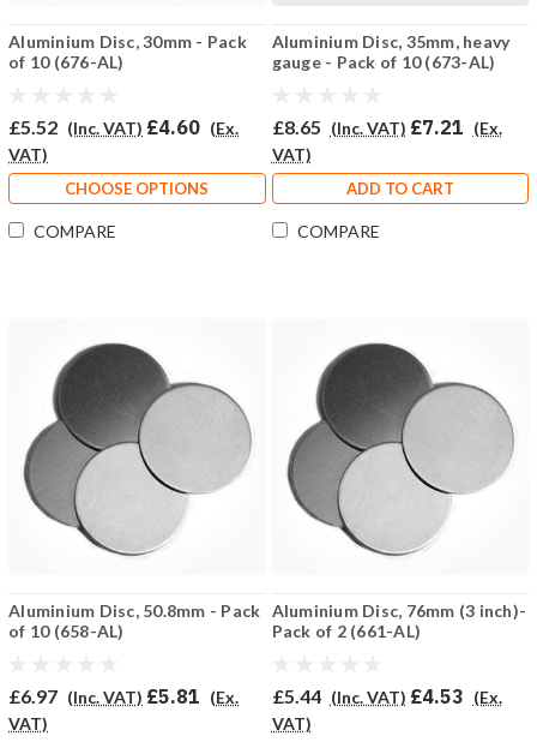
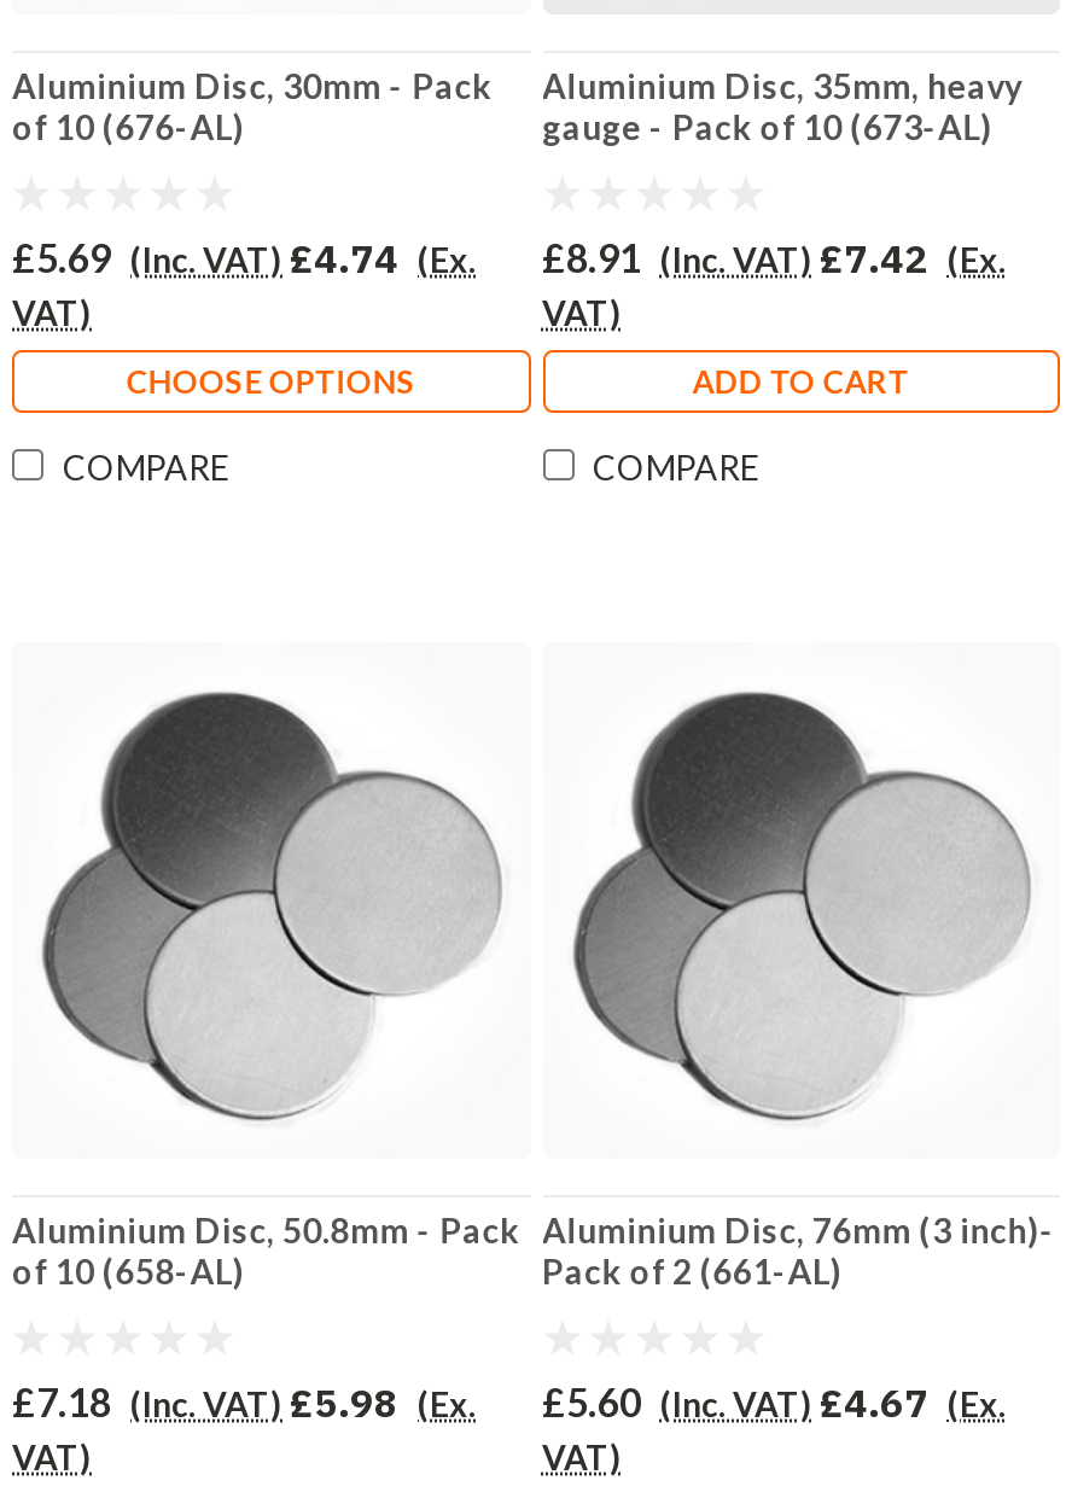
[8,115,239,139] £5.52 (Inc. VAT) £4.60 (Ex. -> [12,234,476,282] £5.69 (Inc. VAT) £4.74 (Ex.
[271,115,502,139] £8.65 (Inc. VAT) £7.21 (Ex. -> [542,234,1006,282] £8.91 (Inc. VAT) £7.42 (Ex.
[8,685,239,709] £6.97 (Inc. VAT) £5.81 (Ex. -> [12,1380,476,1428] £7.18 (Inc. VAT) £5.98 (Ex.
[271,685,502,709] £5.44 (Inc. VAT) £4.53 (Ex. -> [542,1380,1006,1428] £5.60 (Inc. VAT) £4.67 (Ex.

